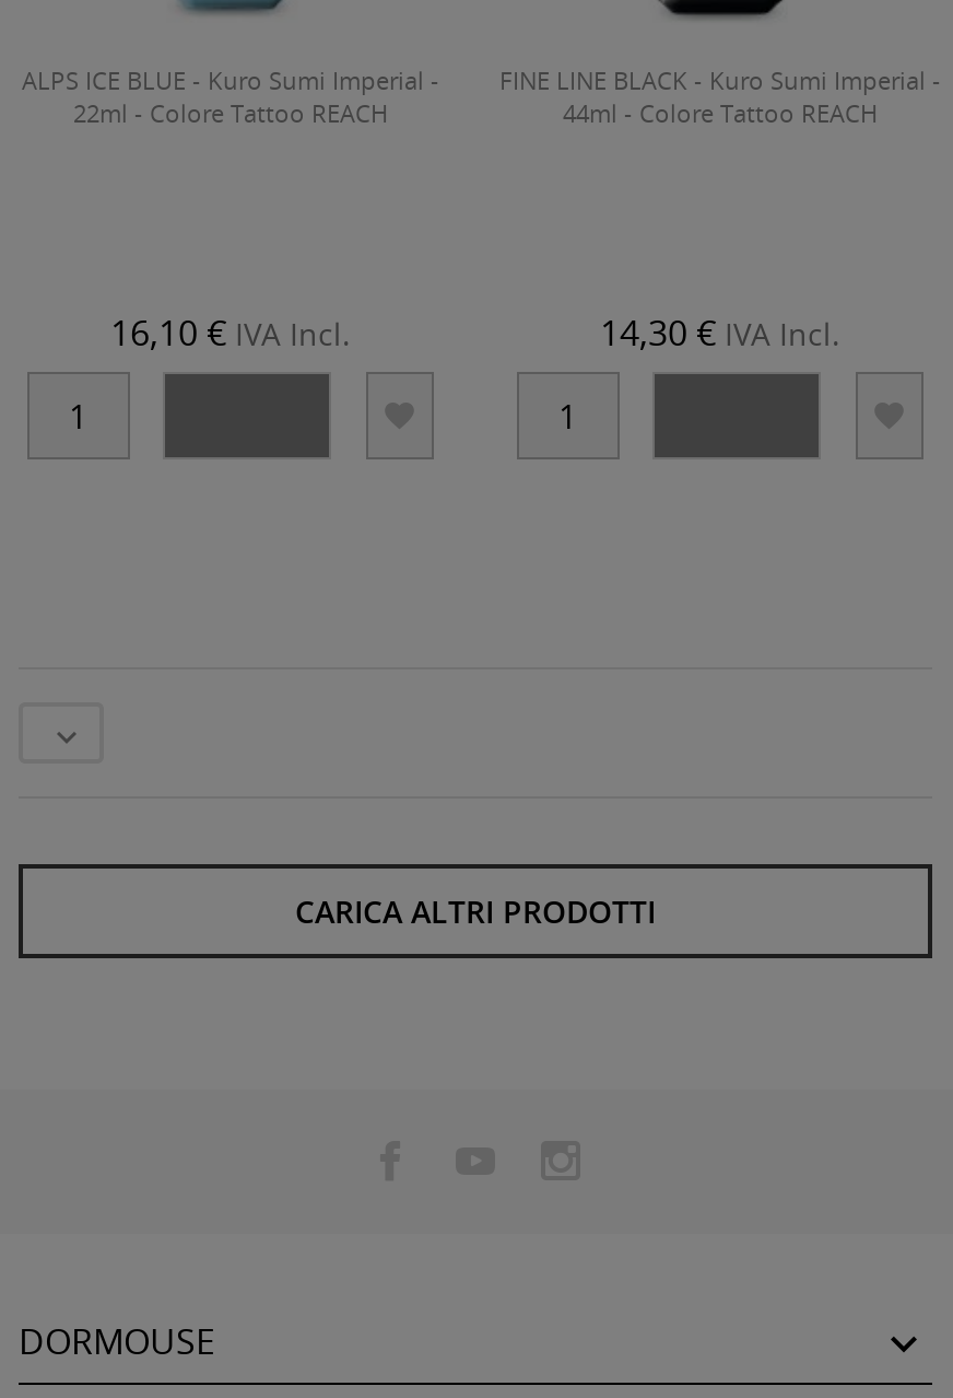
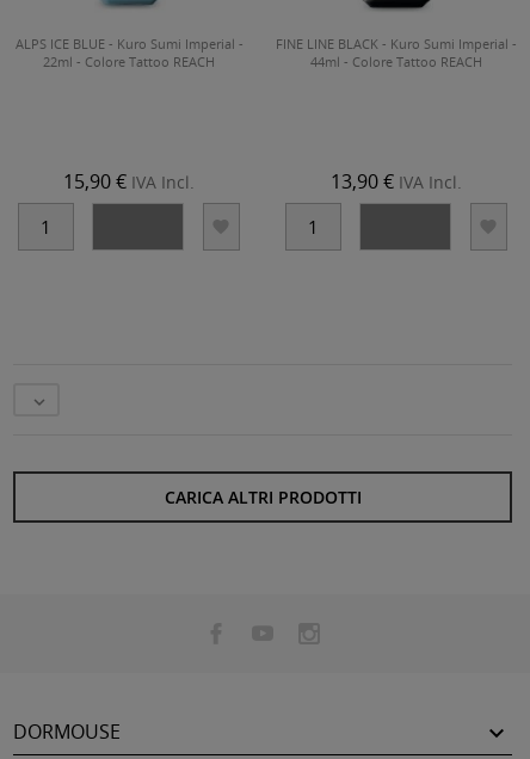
[110,308,351,356] 16,10 €IVA Incl. -> [63,168,195,194] 15,90 €IVA Incl.
[600,308,840,356] 14,30 €IVA Incl. -> [331,168,462,194] 13,90 €IVA Incl.

